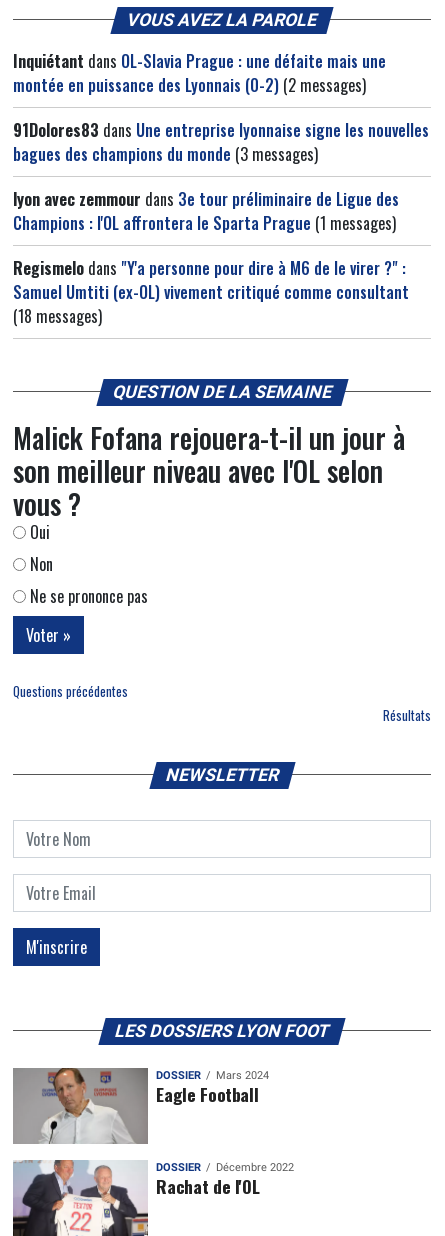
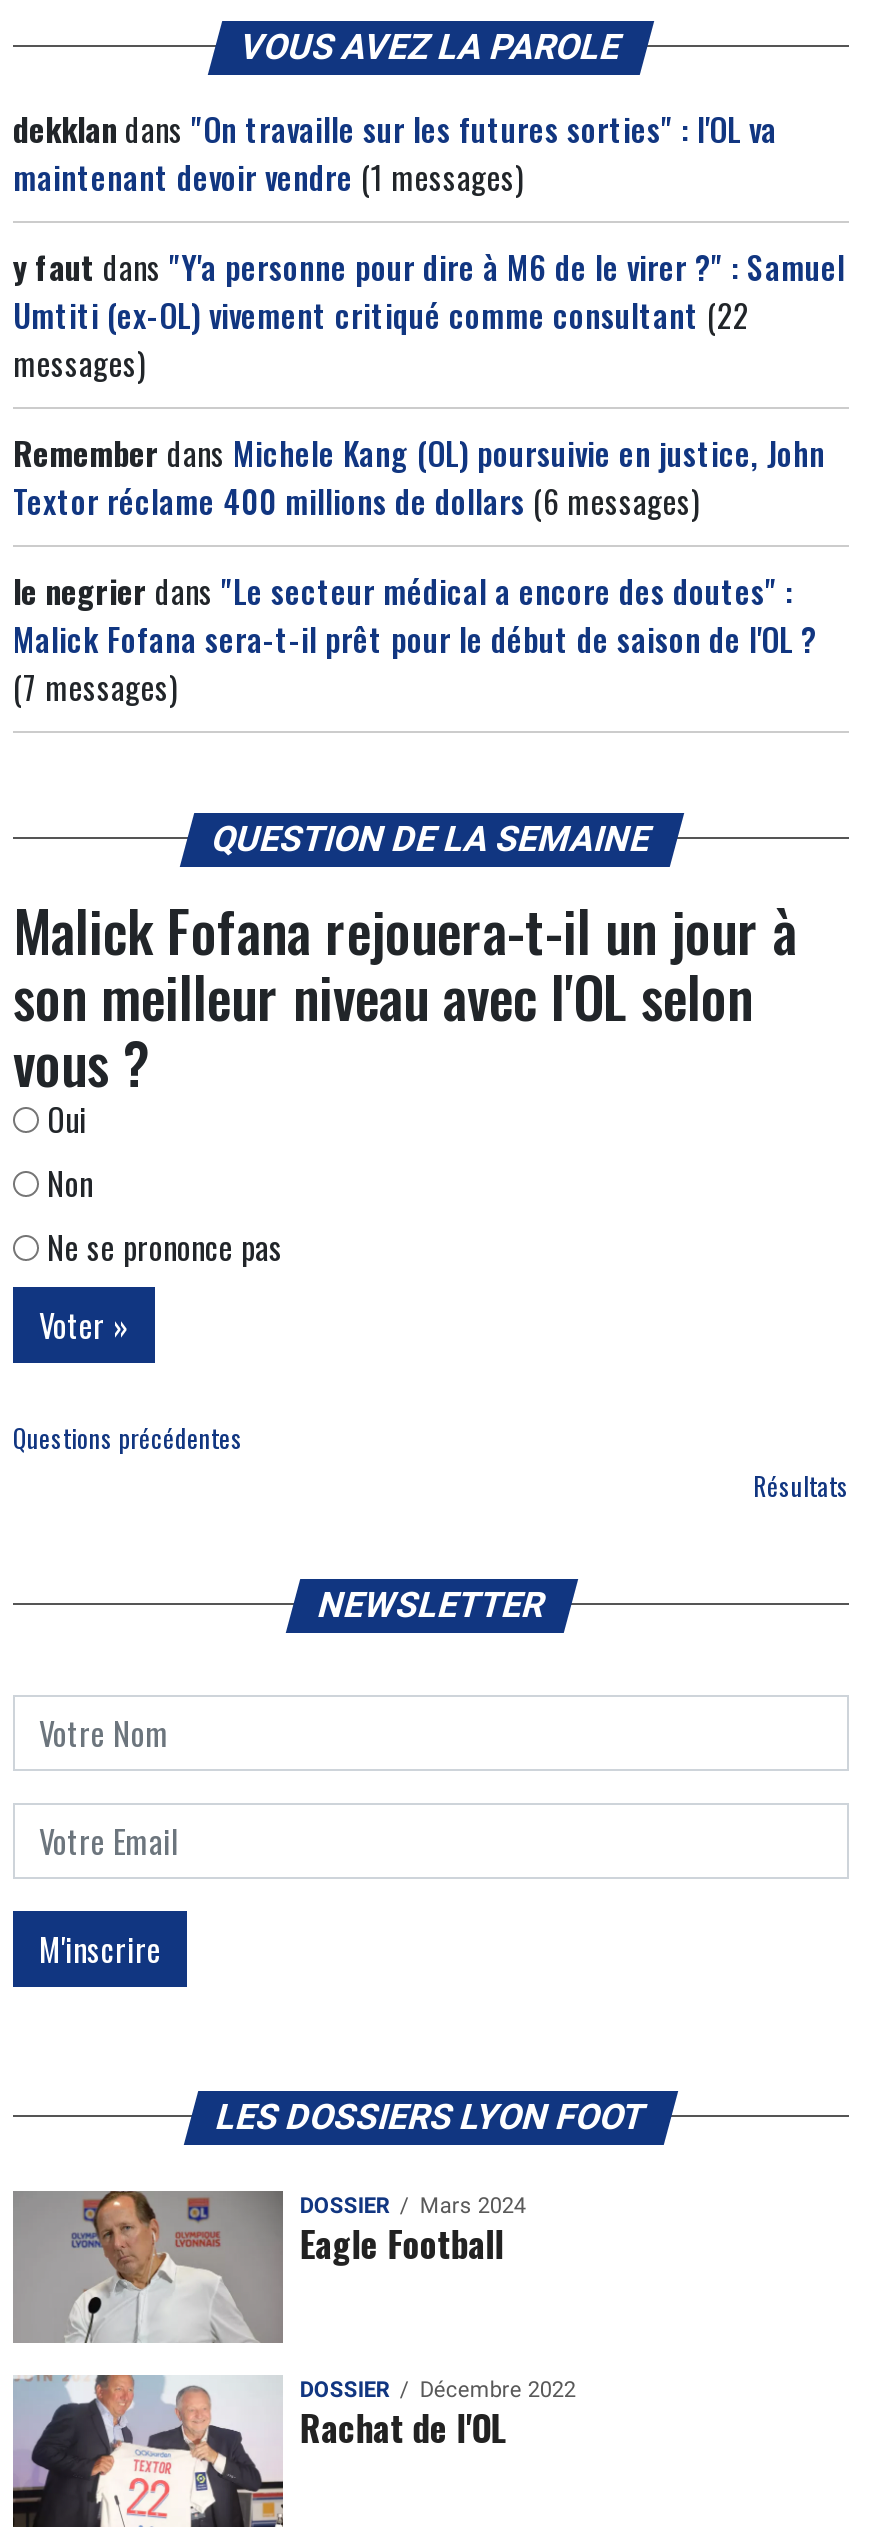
[13,49,386,97] Inquiétant dans OL-Slavia Prague : une défaite mais une | montée en puissance des Lyonnais (0-2) (2 messages) -> [13,104,777,200] dekklan dans "On travaille sur les futures sorties" : l'OL va | maintenant devoir vendre (1 messages)
[13,118,429,166] 91Dolores83 dans Une entreprise lyonnaise signe les nouvelles | bagues des champions du monde (3 messages) -> [13,242,845,386] y faut dans "Y'a personne pour dire à M6 de le virer ?" : Samuel | Umtiti (ex-OL) vivement critiqué comme consultant (22 | messages)
[13,187,399,235] lyon avec zemmour dans 3e tour préliminaire de Ligue des | Champions : l'OL affrontera le Sparta Prague (1 messages) -> [13,428,825,524] Remember dans Michele Kang (OL) poursuivie en justice, John | Textor réclame 400 millions de dollars (6 messages)
[13,256,409,328] Regismelo dans "Y'a personne pour dire à M6 de le virer ?" : | Samuel Umtiti (ex-OL) vivement critiqué comme consultant | (18 messages) -> [13,566,825,710] le negrier dans "Le secteur médical a encore des doutes" : | Malick Fofana sera-t-il prêt pour le début de saison de l'OL ? | (7 messages)

